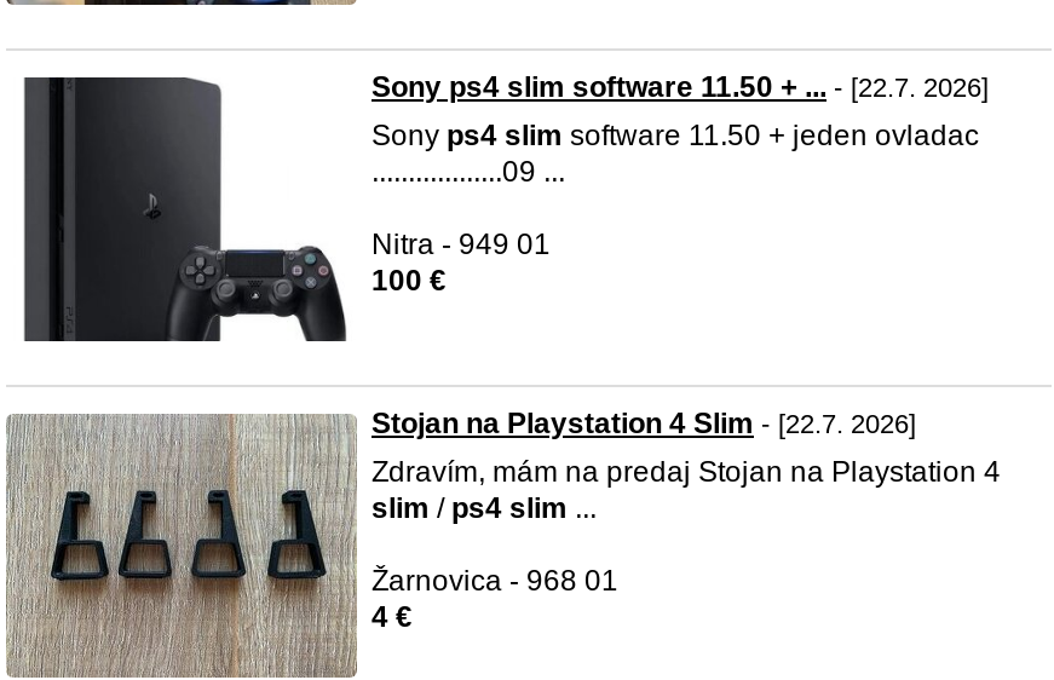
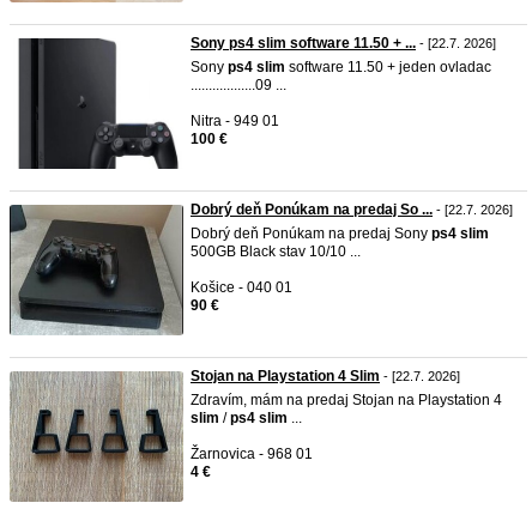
none -> [10,201,513,334] [image] | Dobrý deň Ponúkam na predaj So ... - [22.7. 2026] | Dobrý deň Ponúkam na predaj Sony ps4 slim | 500GB Black stav 10/10 ... | Košice - 040 01 | 90 €

